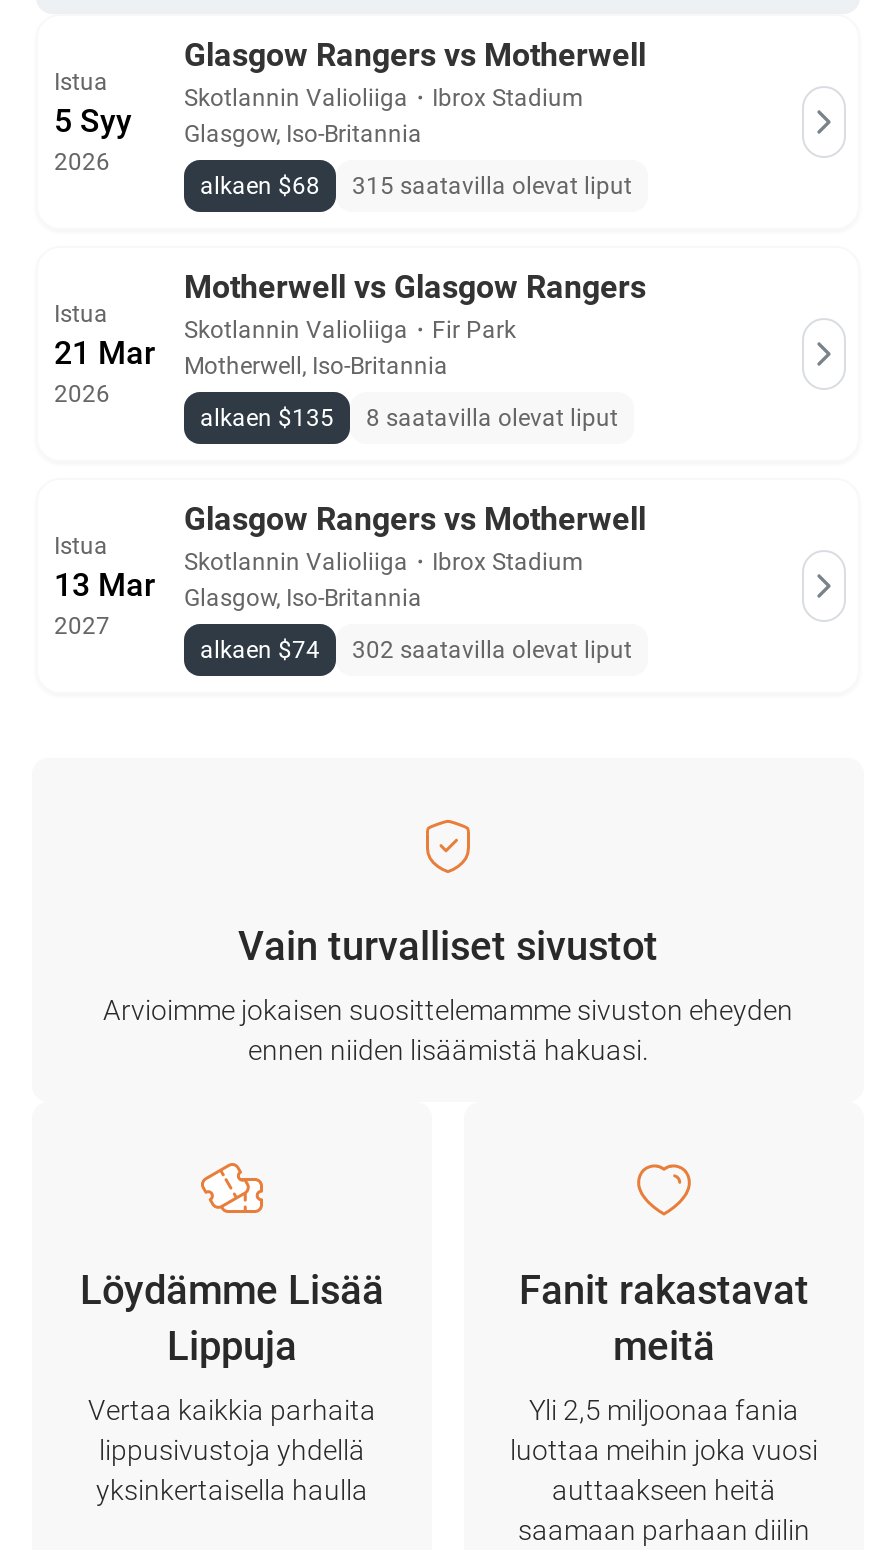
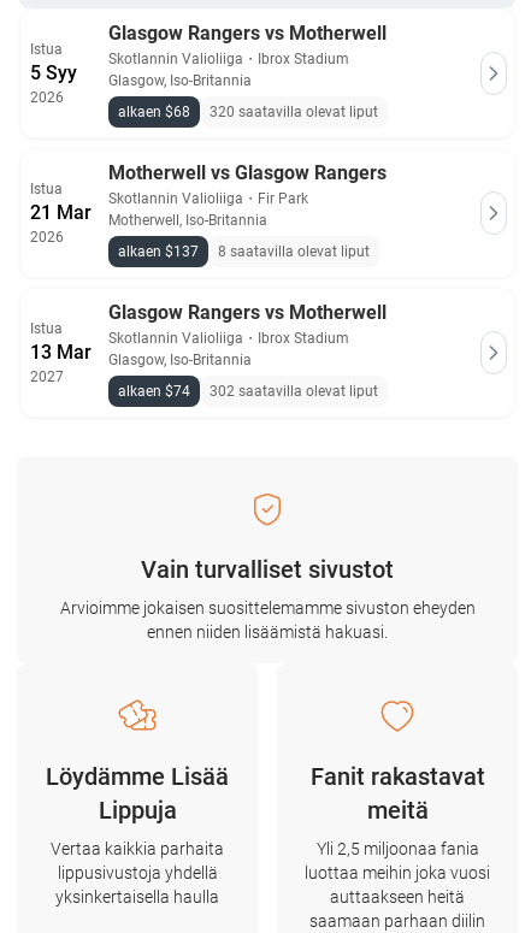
[352,172,632,200] 315 saatavilla olevat liput -> [210,104,378,120] 320 saatavilla olevat liput
[200,404,618,432] alkaen $135 8 saatavilla olevat liput -> [118,243,370,260] alkaen $137 8 saatavilla olevat liput

